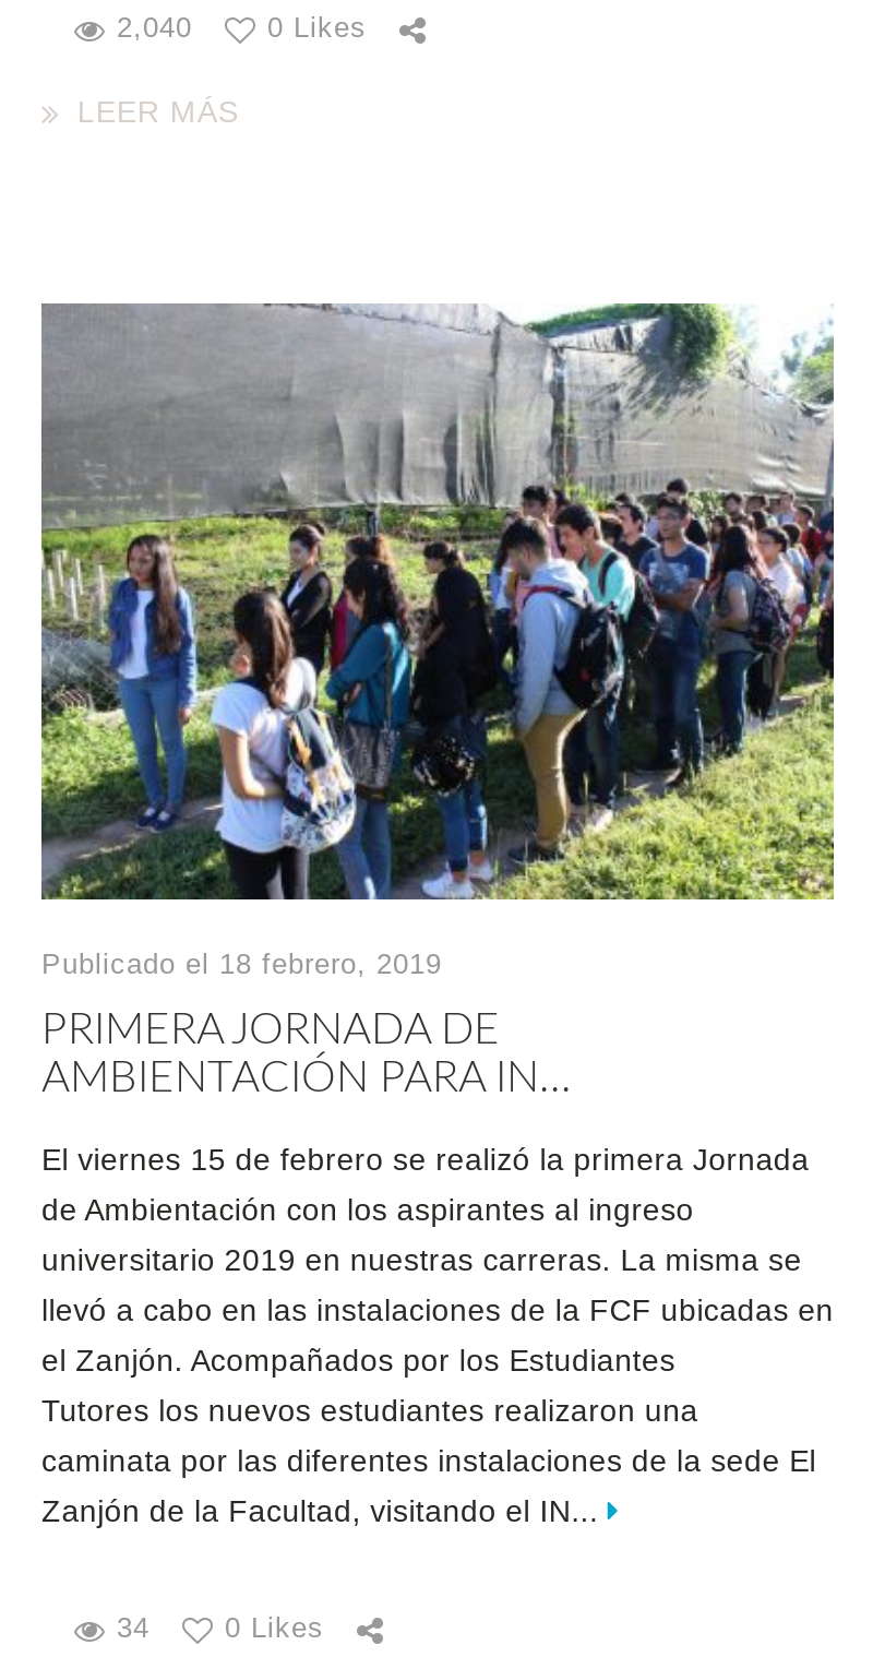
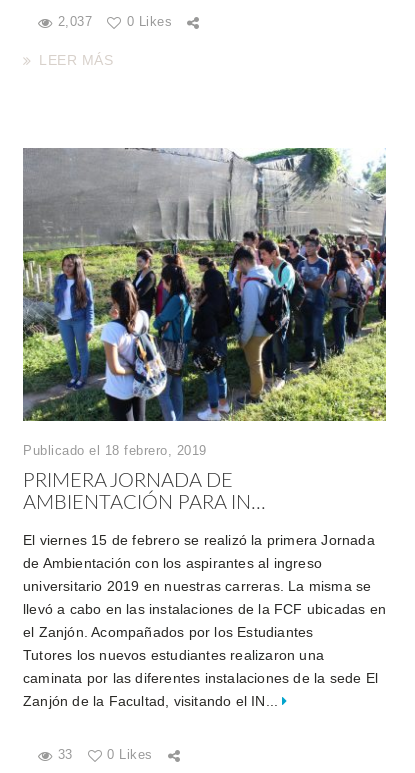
[117,12,192,44] 2,040 -> [57,14,92,29] 2,037
[117,1611,150,1644] 34 -> [57,747,72,762] 33

